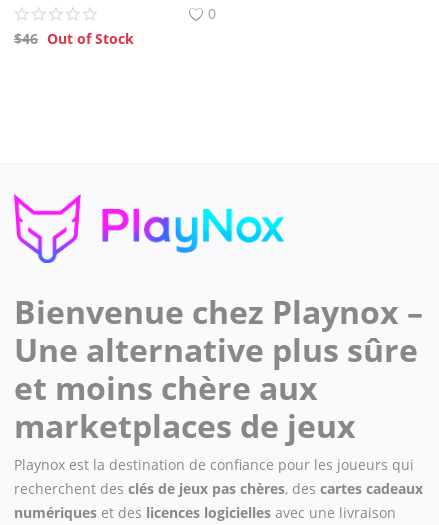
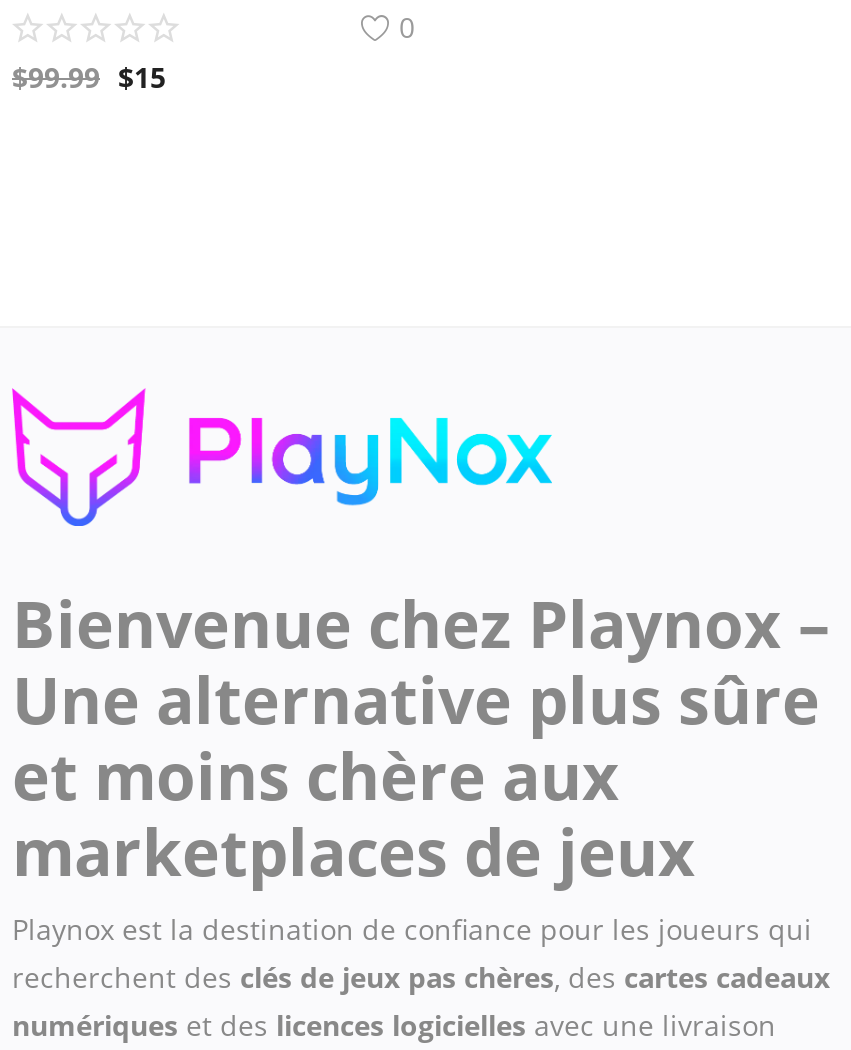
[14,29,134,48] $46 Out of Stock -> [12,58,166,96] $99.99 $15

